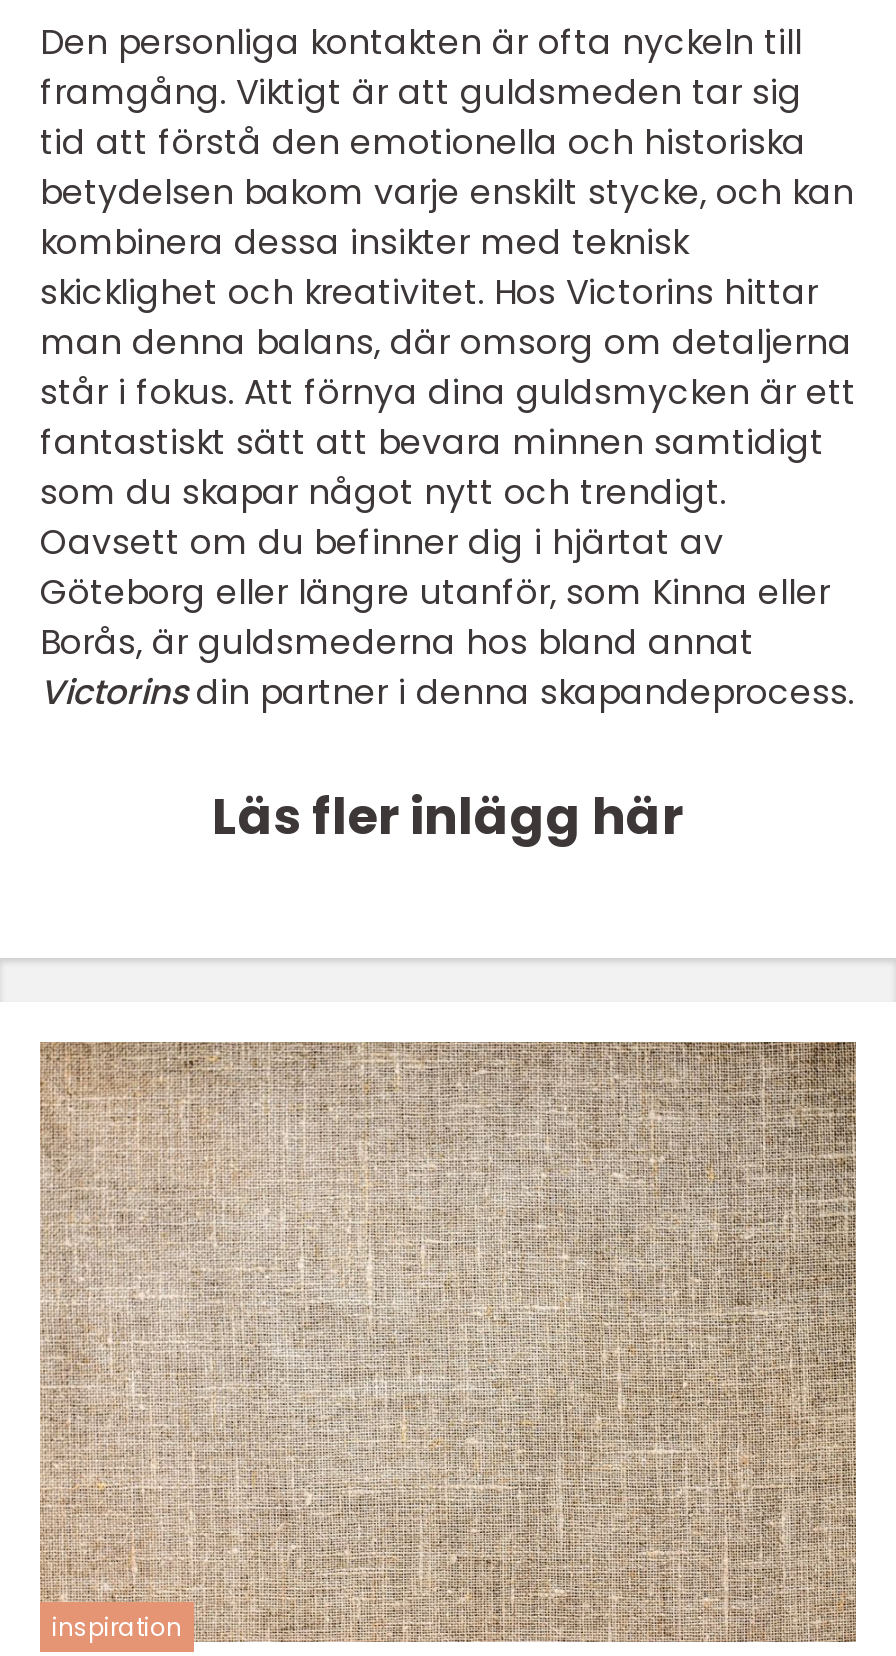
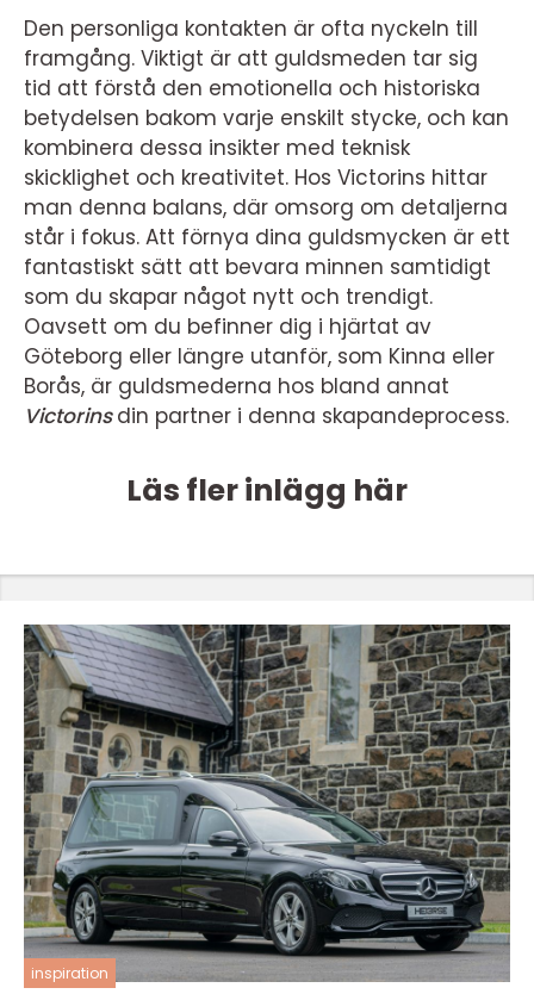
[38,1040,858,1644] [image] -> [23,623,511,982] [image]

